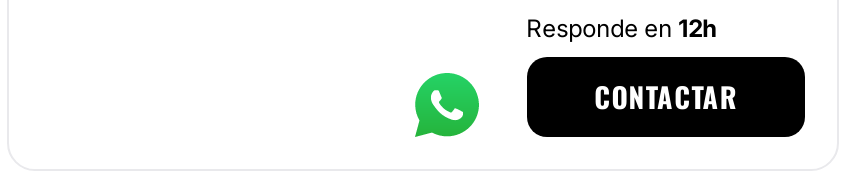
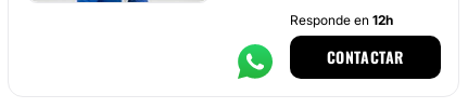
[413,71,495,139] [image] -> [229,43,274,80] [image]

